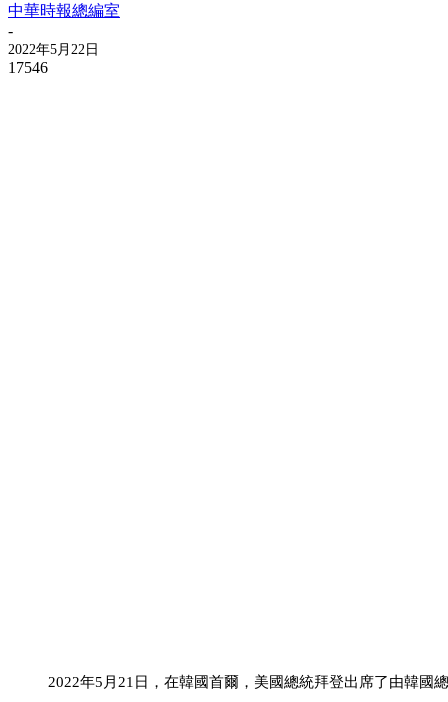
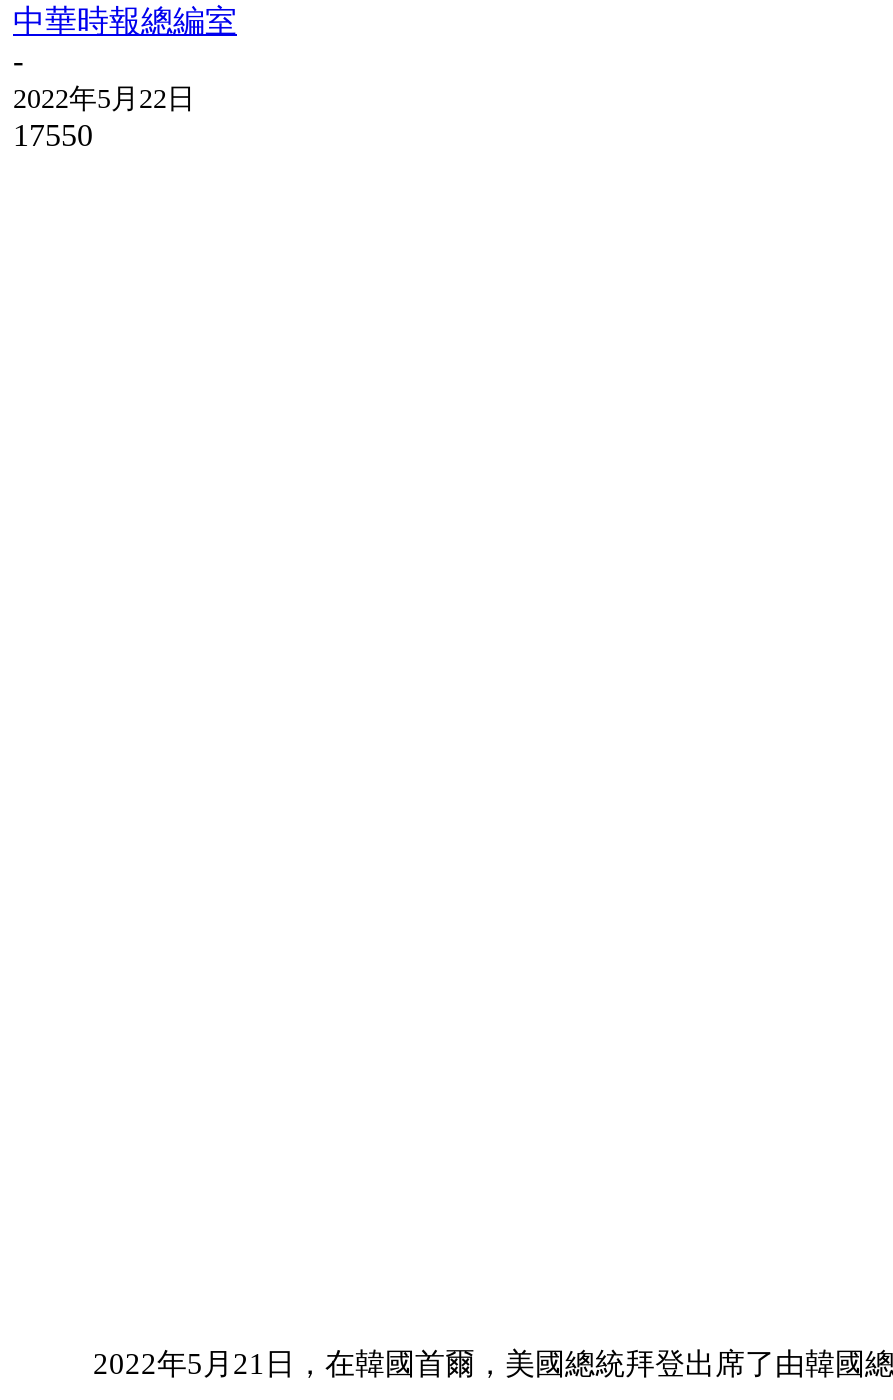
[8,59,48,76] 17546 -> [13,118,93,152] 17550

